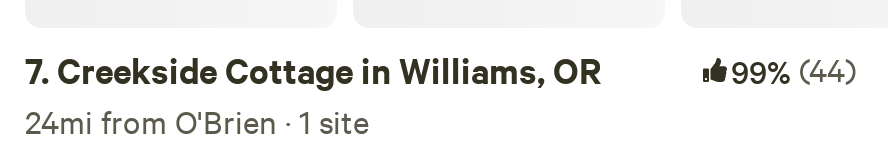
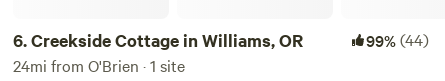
[25,46,601,94] 7. Creekside Cottage in Williams, OR -> [13,28,303,52] 6. Creekside Cottage in Williams, OR

